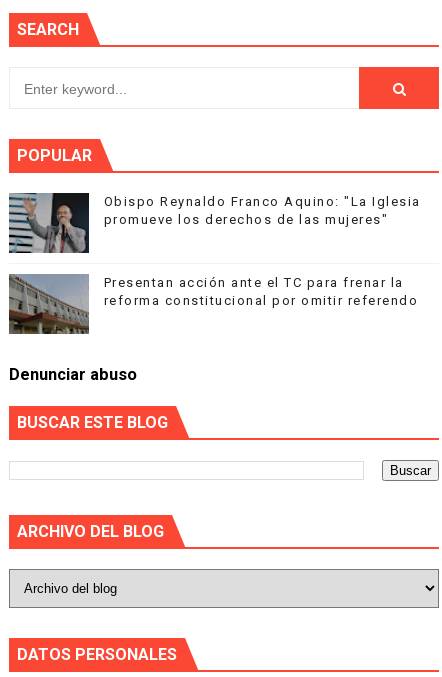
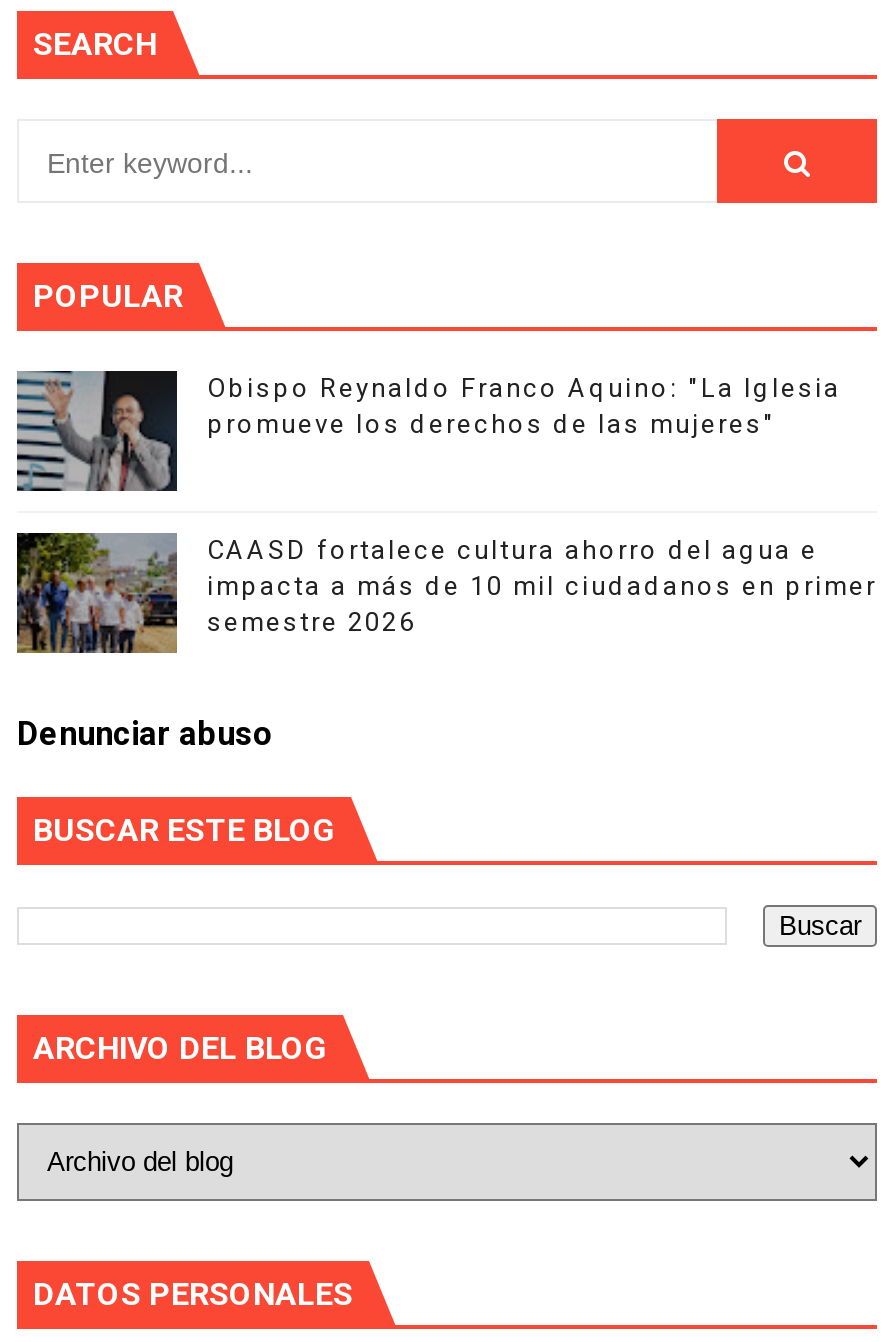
[8,273,418,335] [image] | Presentan acción ante el TC para frenar la | reforma constitucional por omitir referendo -> [15,531,877,655] [image] | CAASD fortalece cultura ahorro del agua e | impacta a más de 10 mil ciudadanos en primer | semestre 2026

